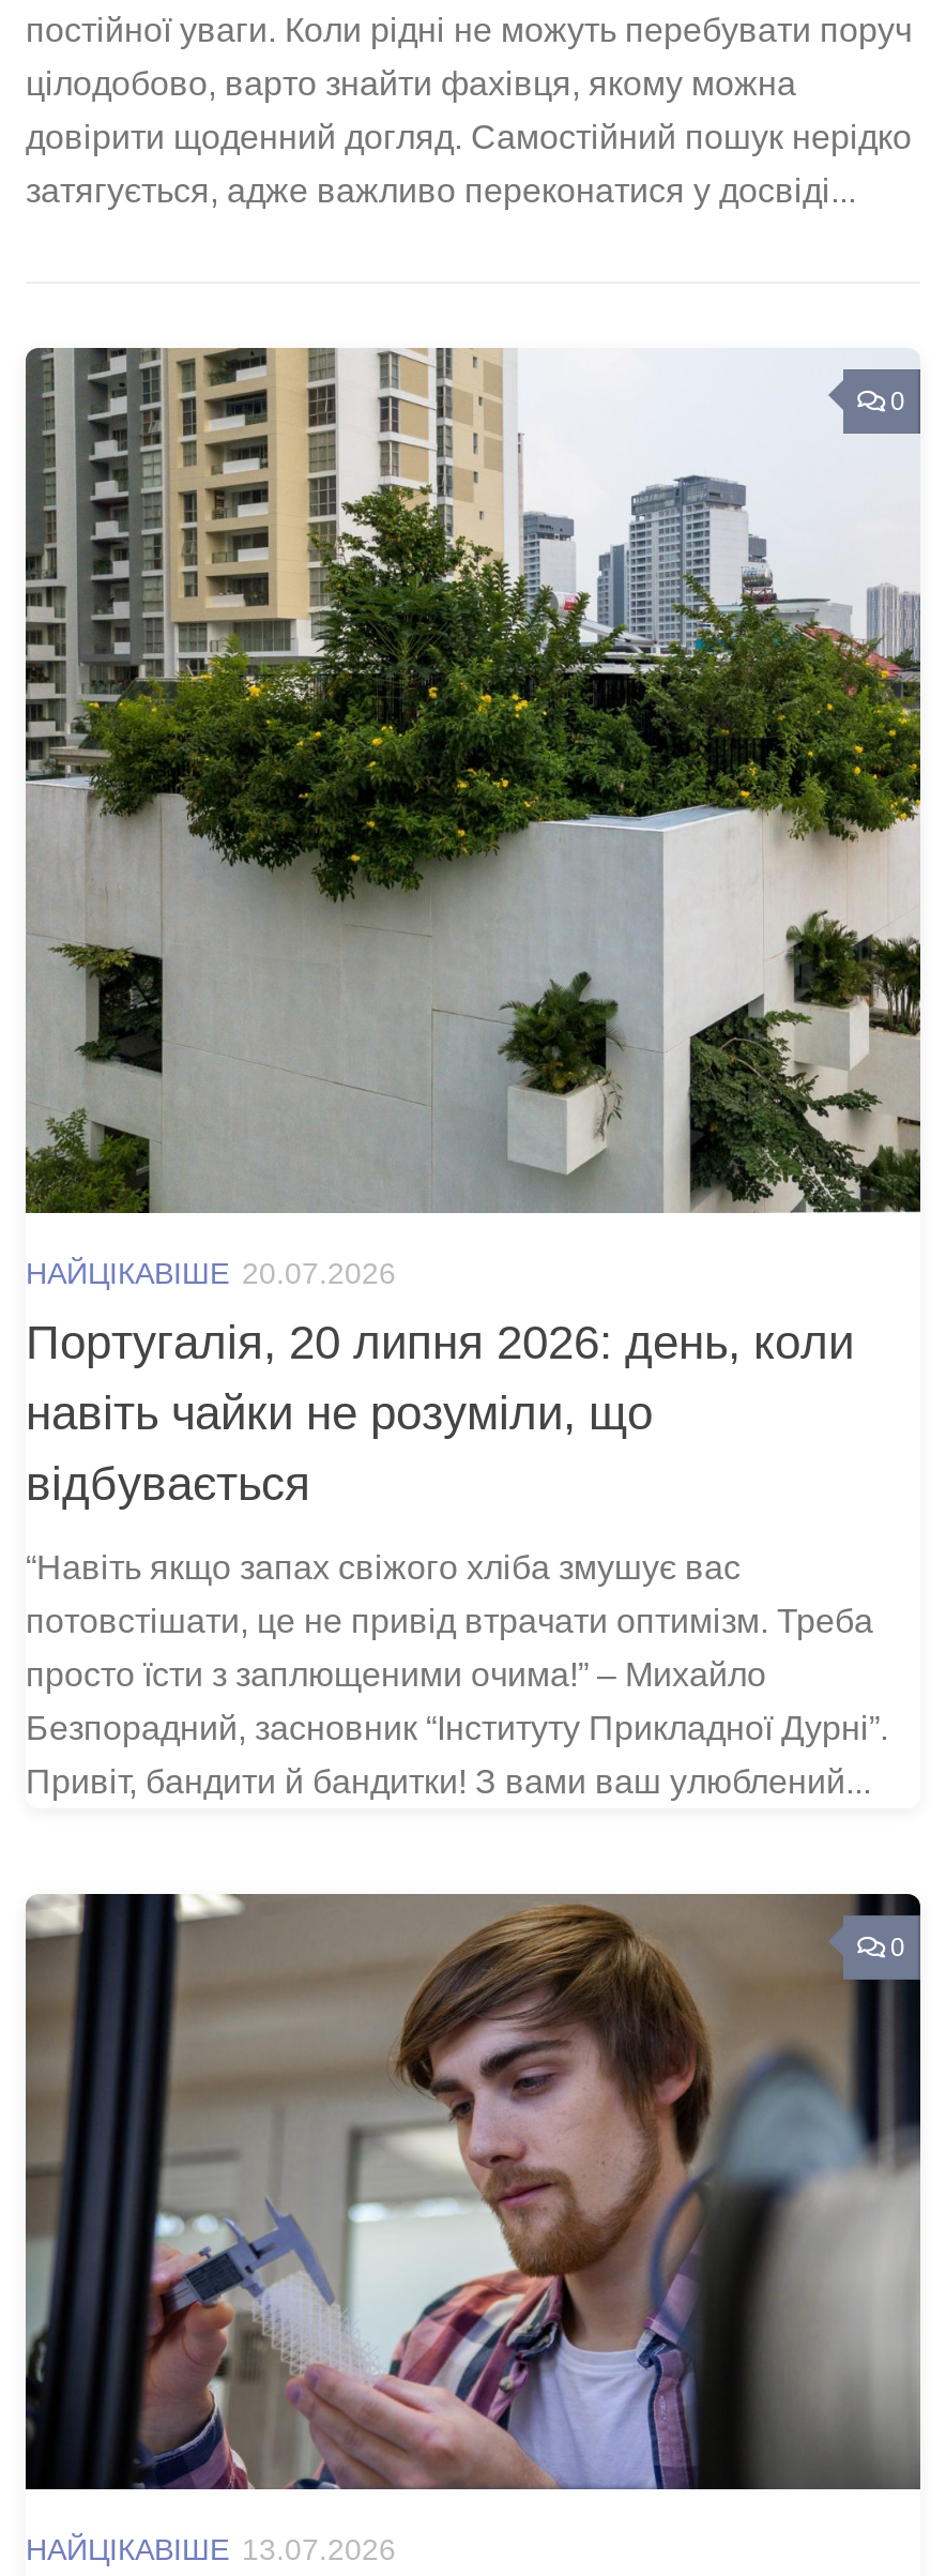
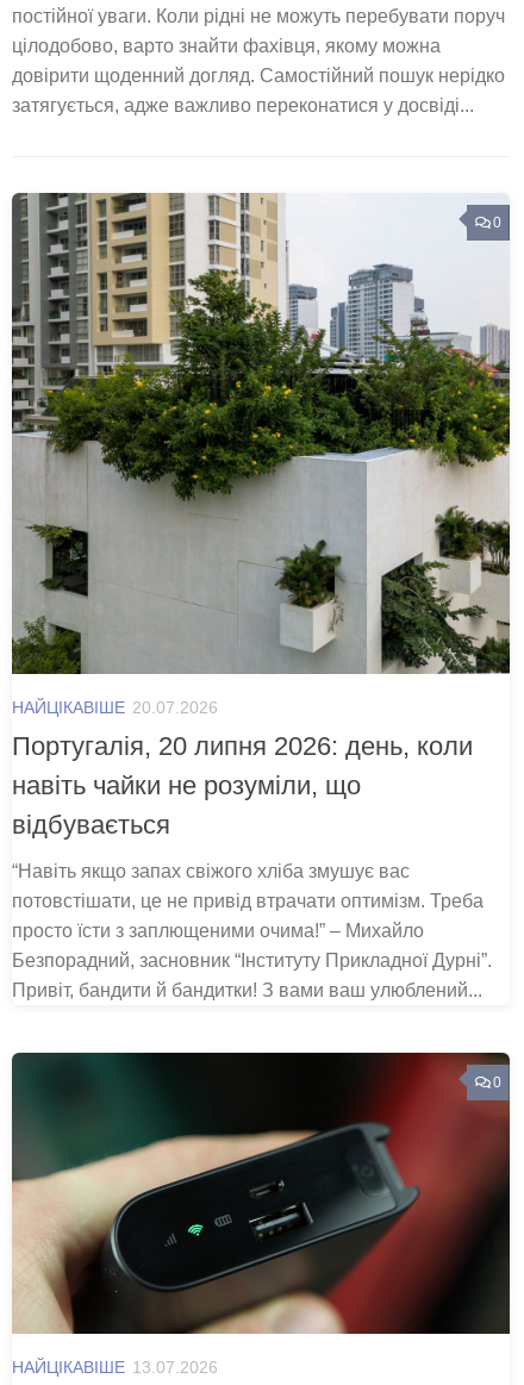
[24,1893,922,2492] [image] -> [12,1052,511,1335] [image]

